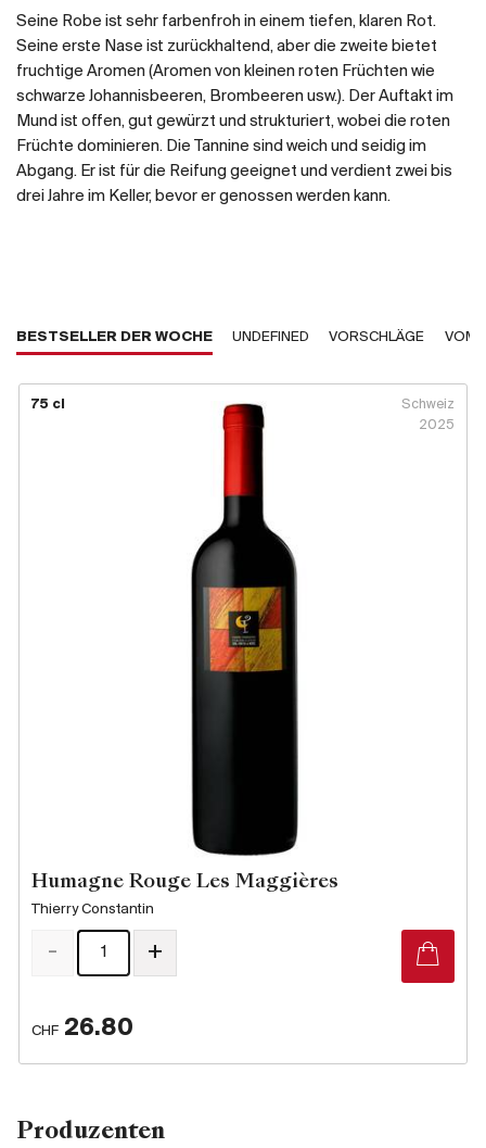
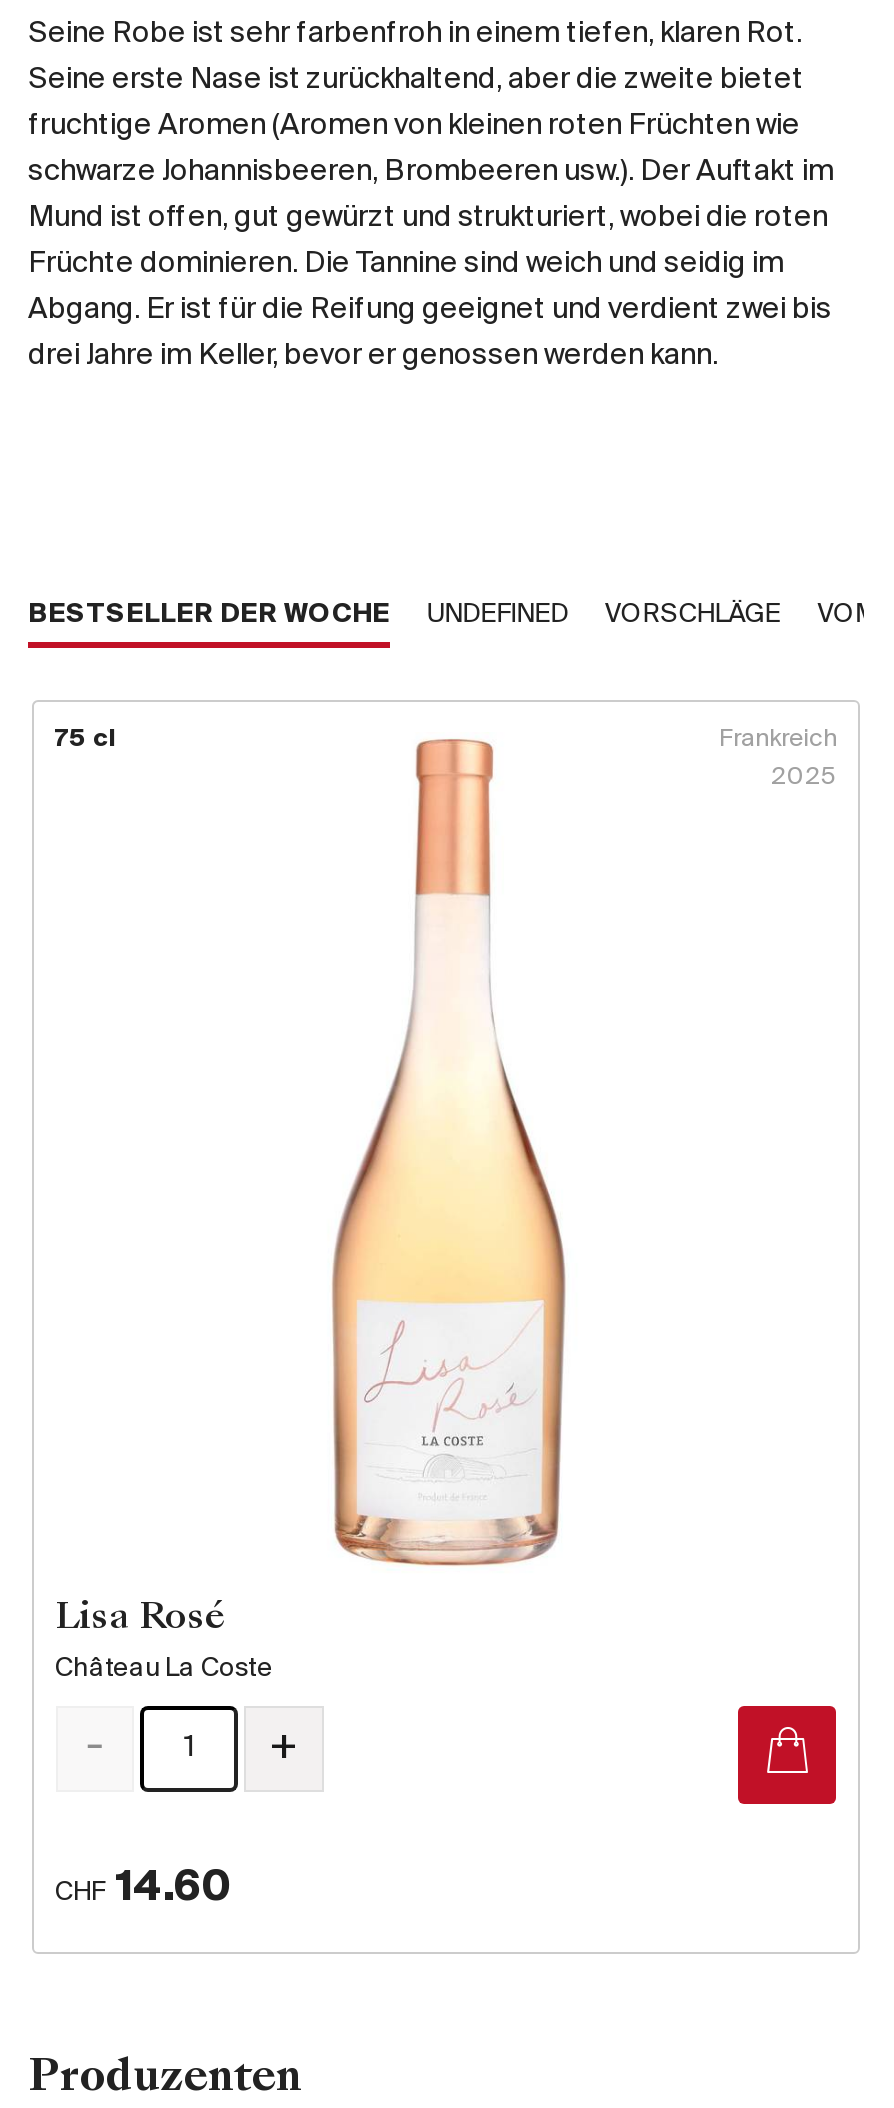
[181,403,307,857] [image] -> [330,738,568,1570] [image]
[402,398,455,412] Schweiz -> [719,726,837,752] Frankreich
[31,873,338,892] Humagne Rouge Les Maggières -> [55,1602,225,1636] Lisa Rosé
[31,901,154,918] Thierry Constantin -> [55,1654,273,1684] Château La Coste
[31,1016,133,1041] CHF 26.80 -> [55,1865,231,1911] CHF 14.60

